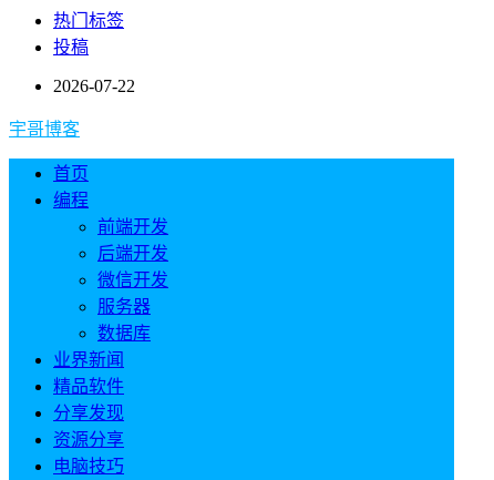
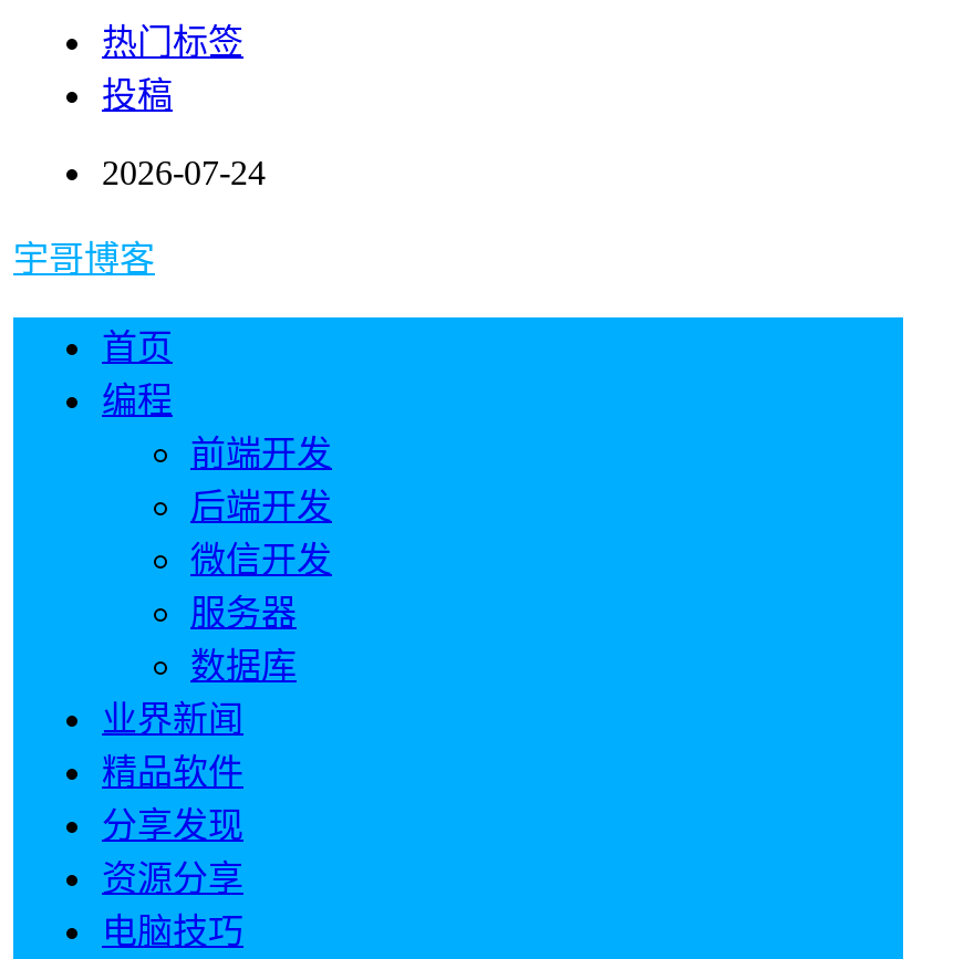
[53,76,135,95] 2026-07-22 -> [102,154,266,191] 2026-07-24

